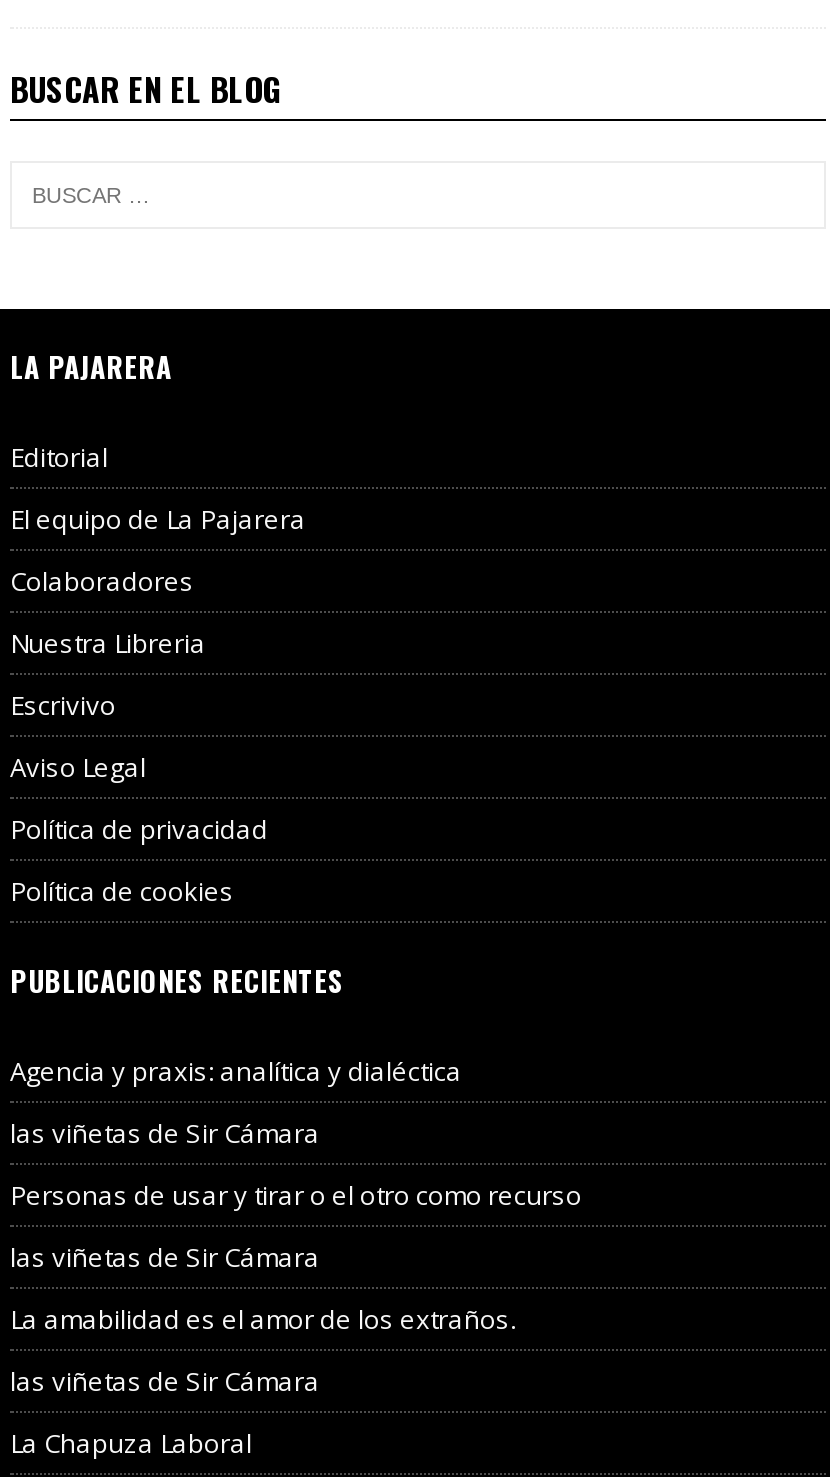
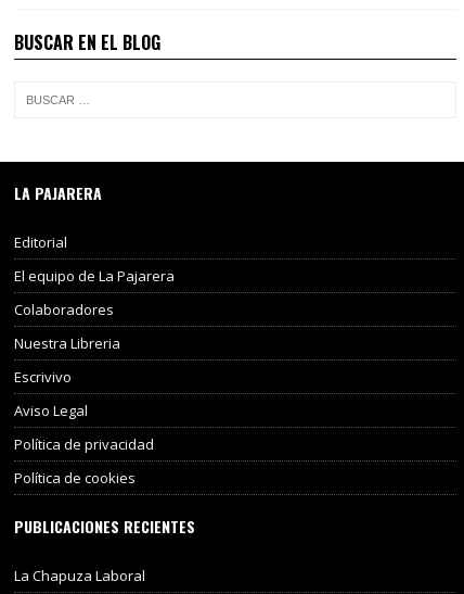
[10,1053,582,1399] Agencia y praxis: analítica y dialéctica | las viñetas de Sir Cámara | Personas de usar y tirar o el otro como recurso | las viñetas de Sir Cámara | La amabilidad es el amor de los extraños. | las viñetas de Sir Cámara -> none

